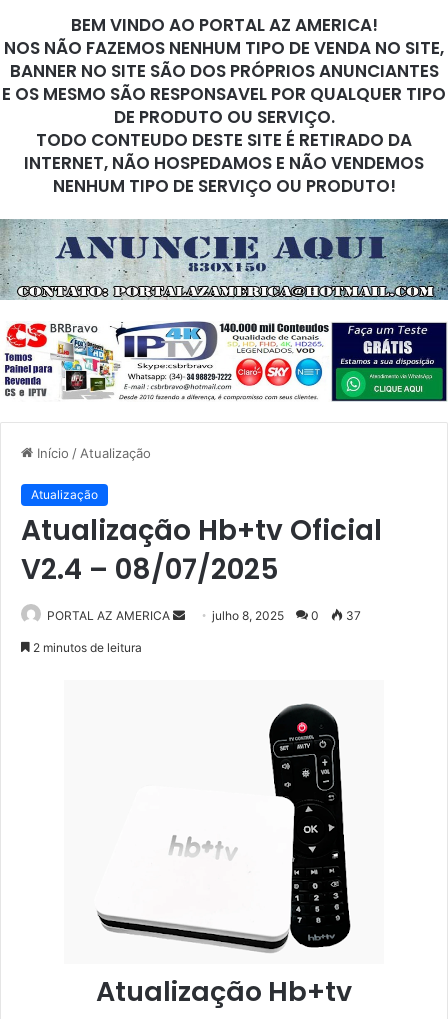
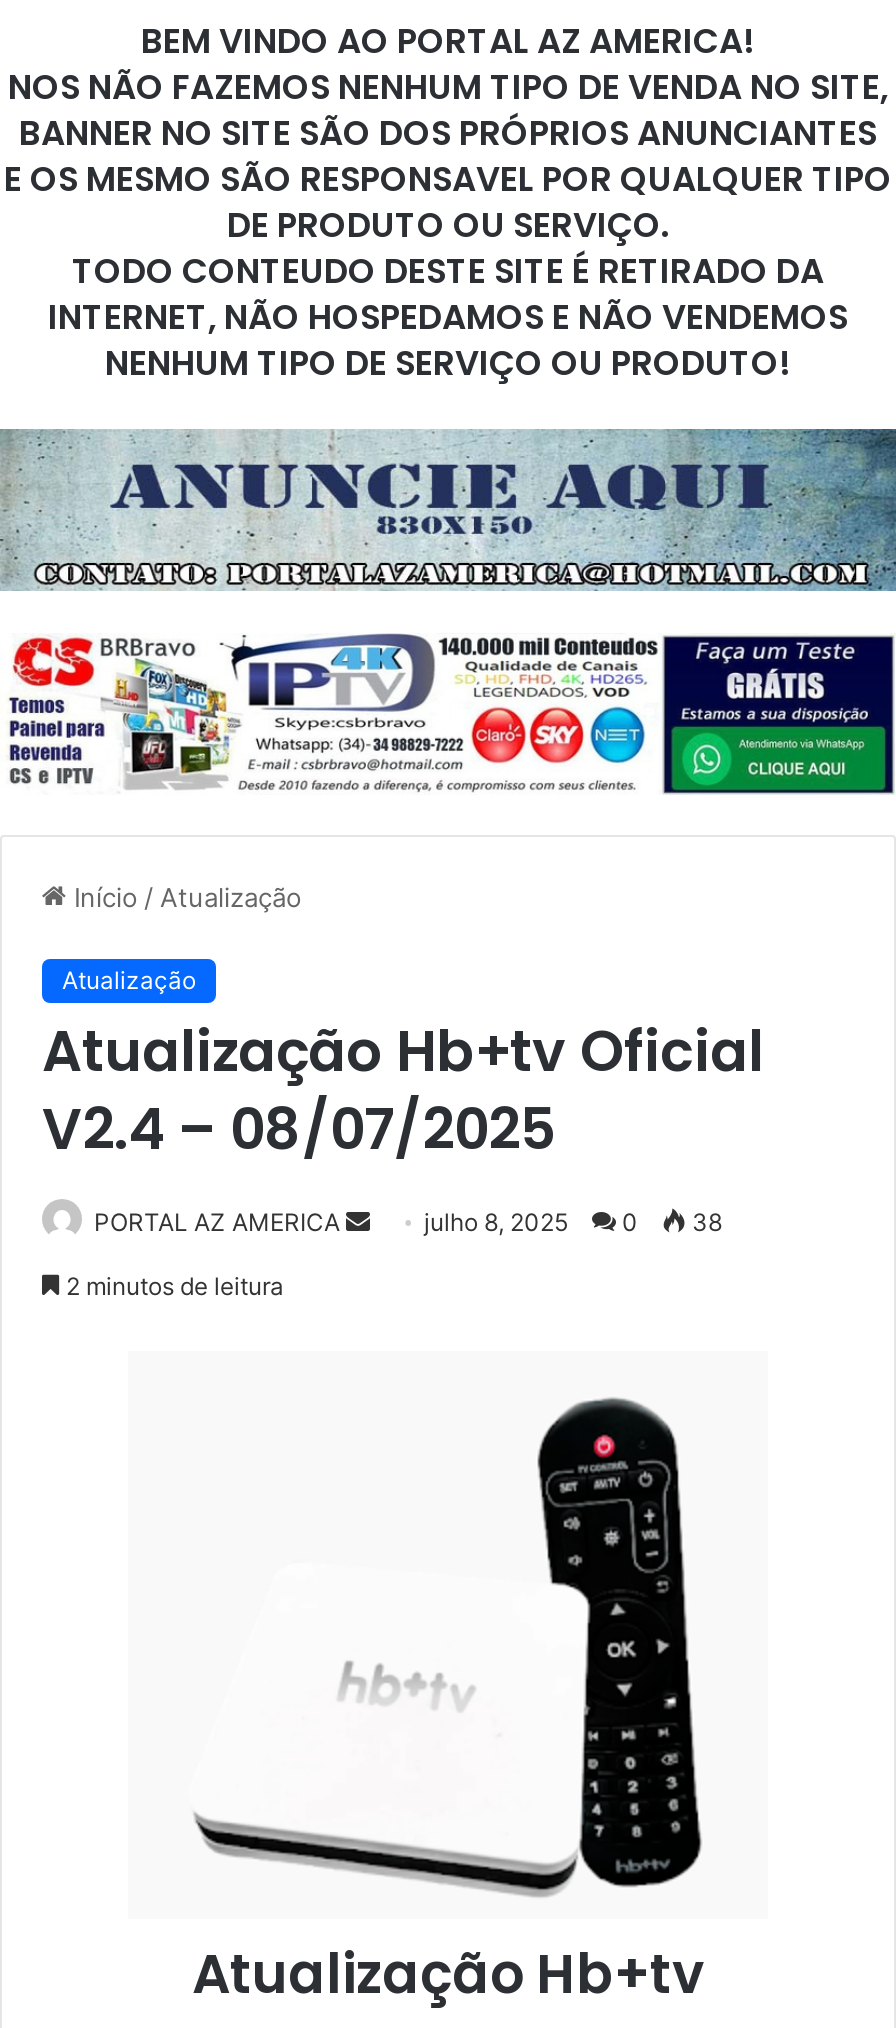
[343,608,361,623] 37 -> [686,1207,722,1237] 38

